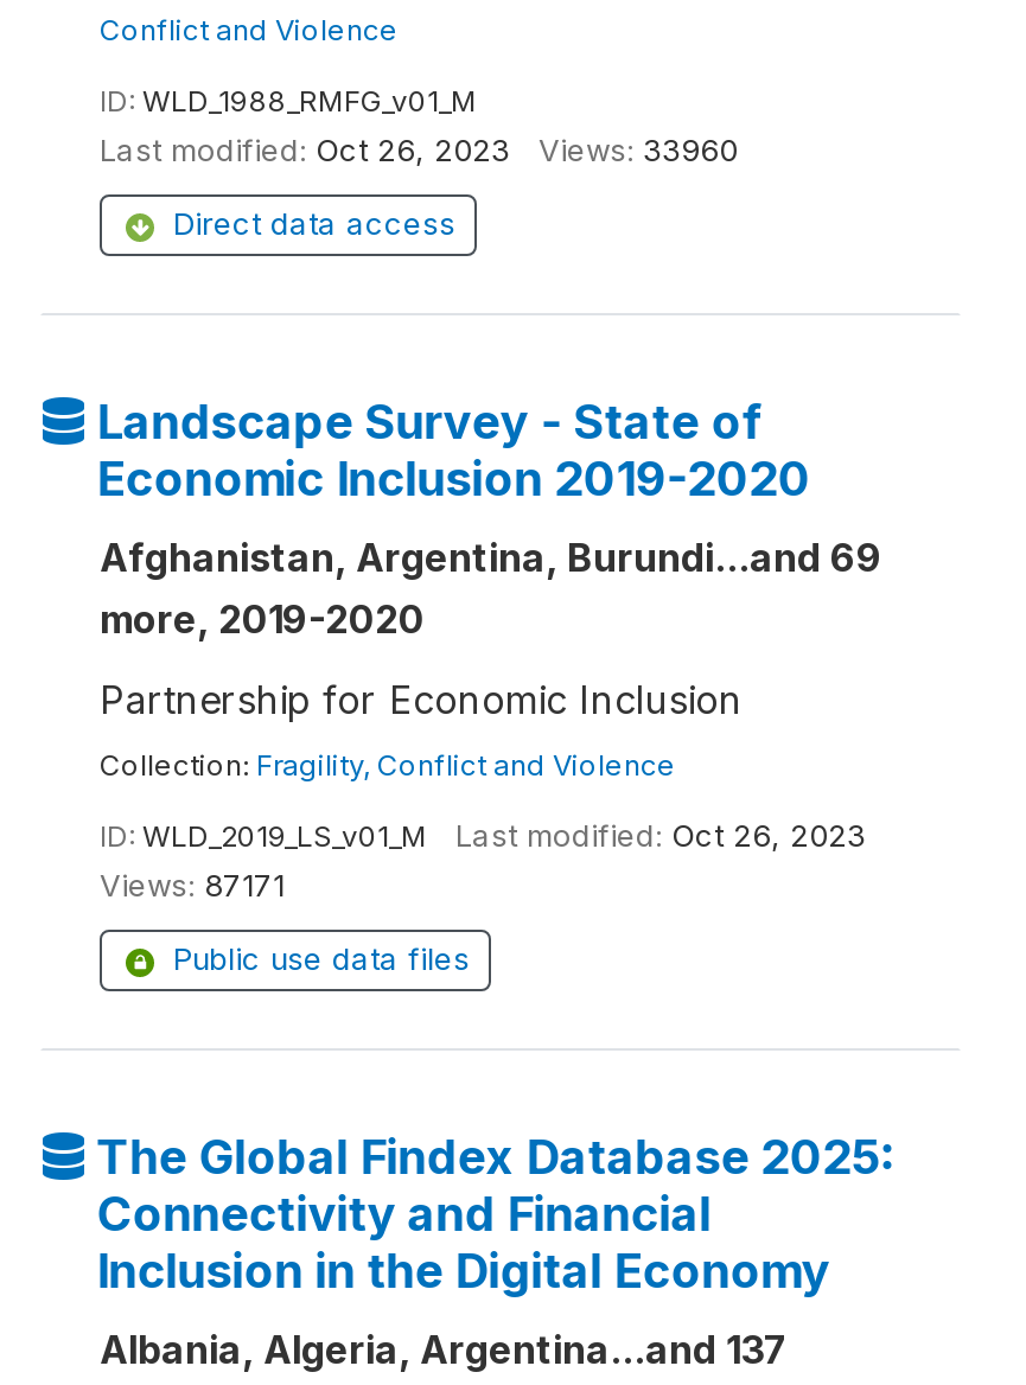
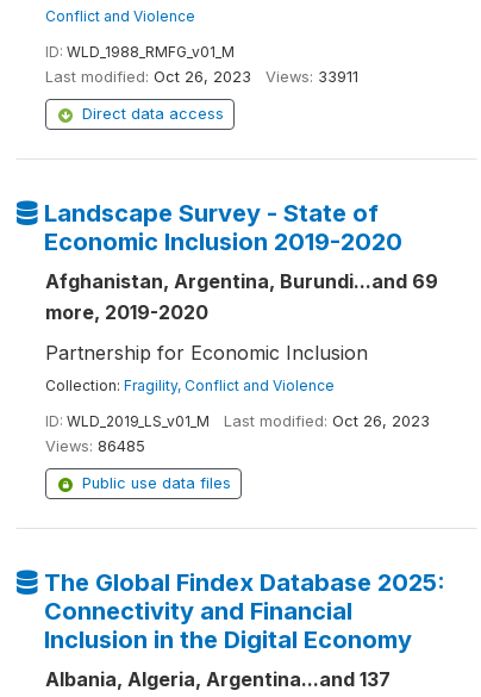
[100,133,738,168] Last modified: Oct 26, 2023 Views: 33960 -> [45,68,358,86] Last modified: Oct 26, 2023 Views: 33911
[100,868,285,904] Views: 87171 -> [45,437,145,455] Views: 86485

